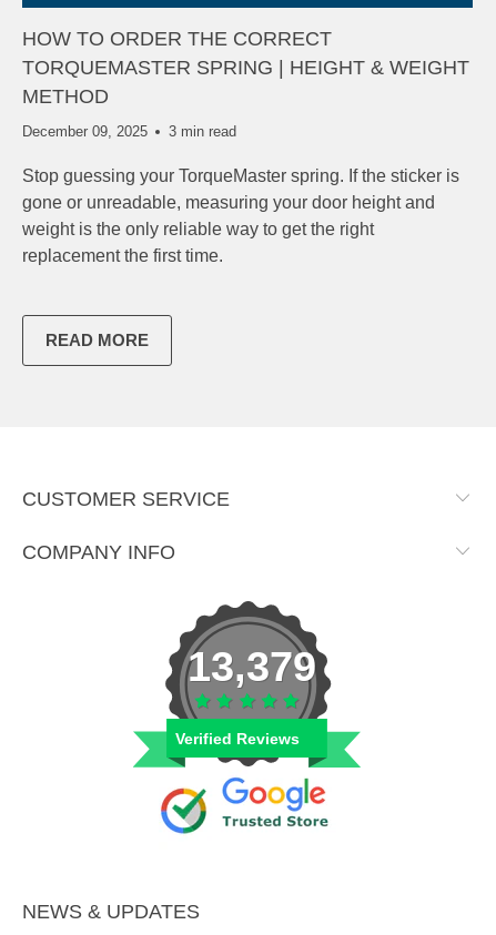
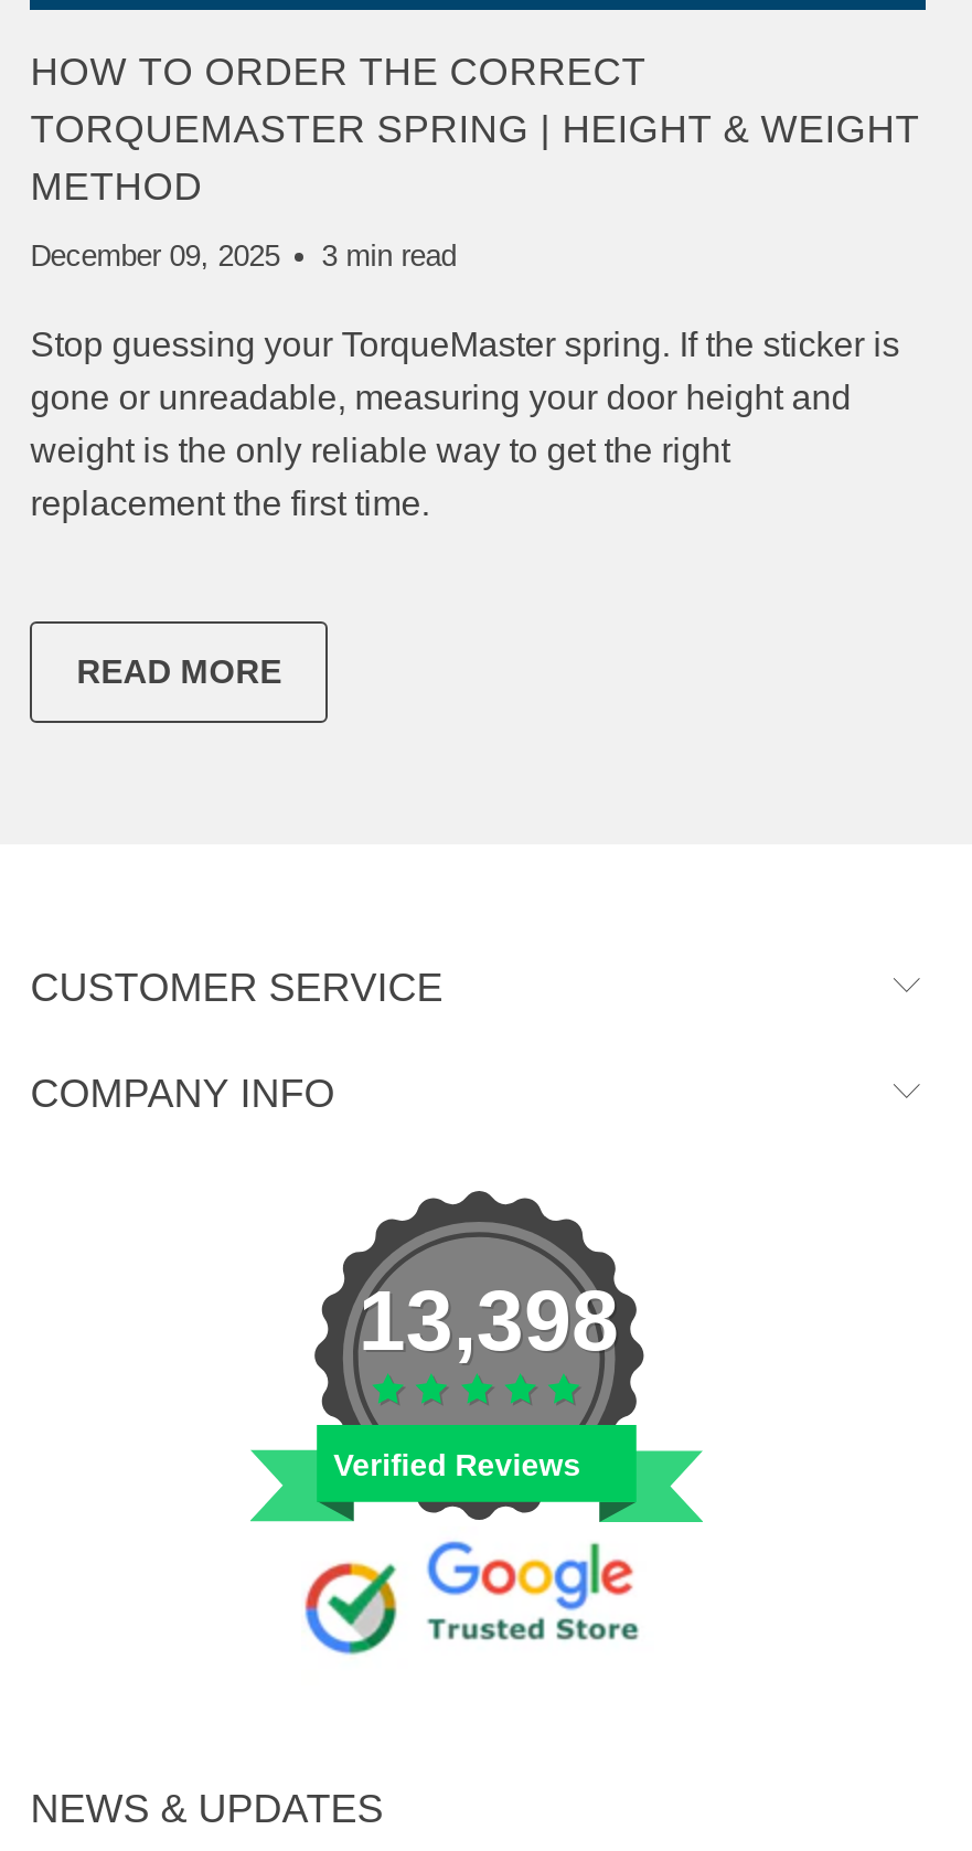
[187,642,316,690] 13,379 -> [358,1273,619,1367] 13,398

